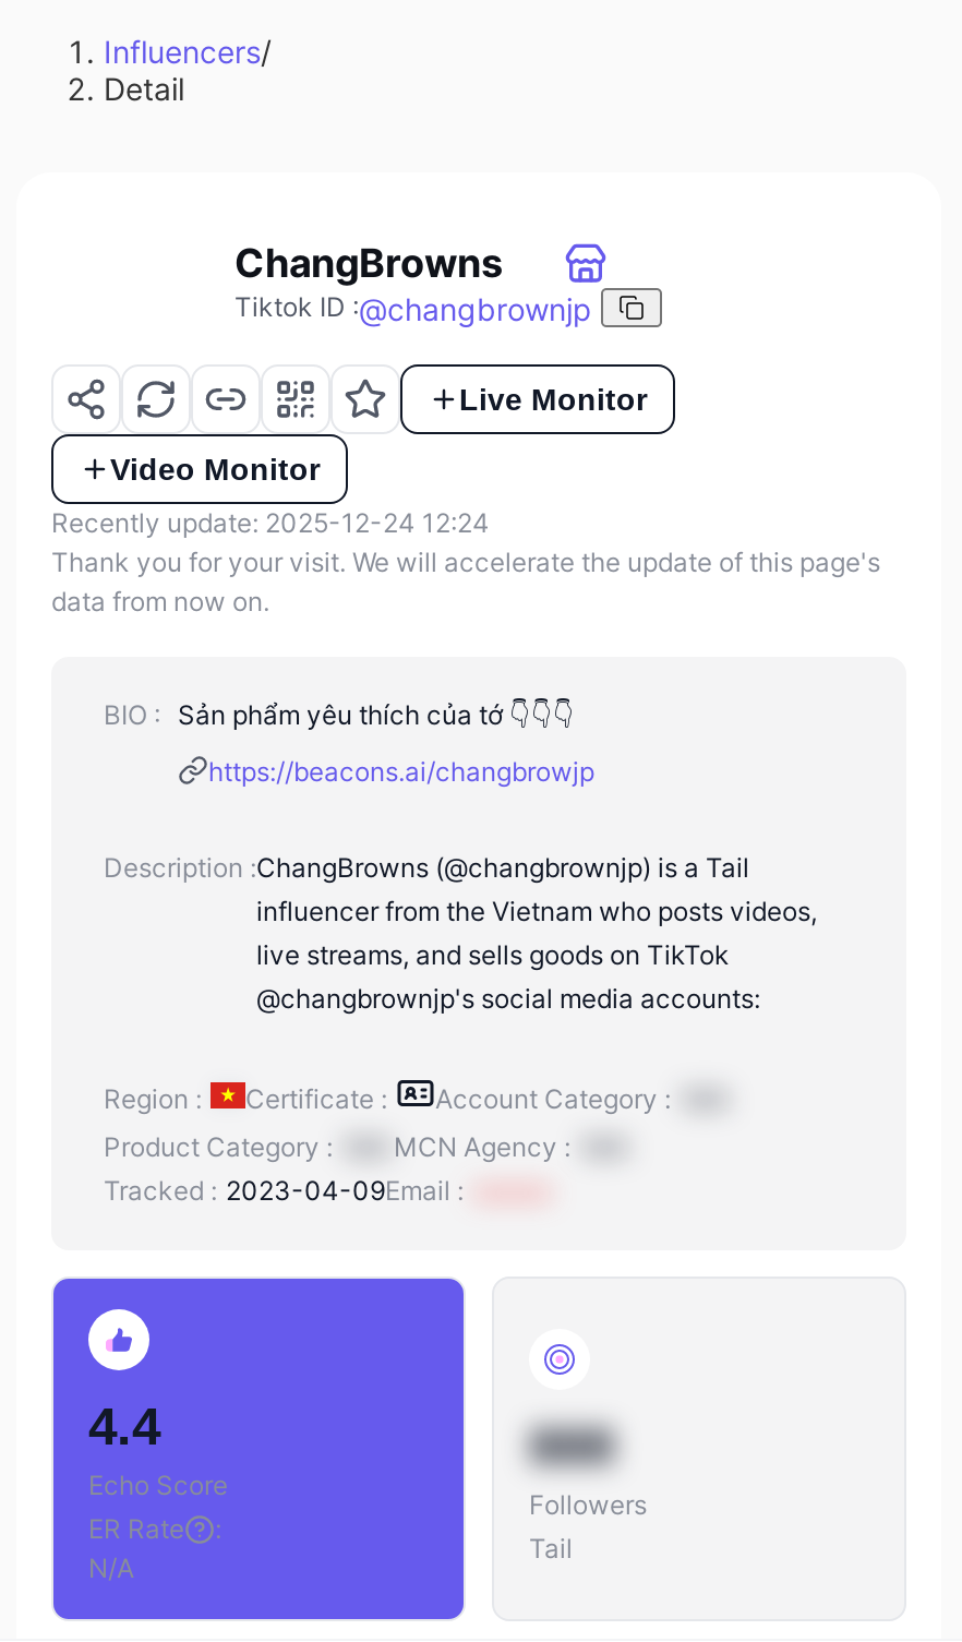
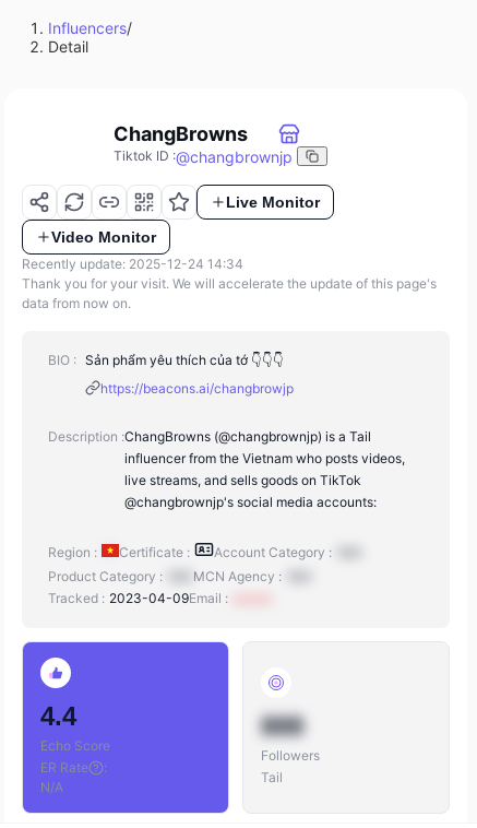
[51,507,490,540] Recently update: 2025-12-24 12:24 -> [22,256,243,272] Recently update: 2025-12-24 14:34

